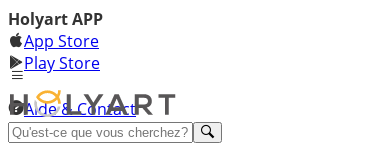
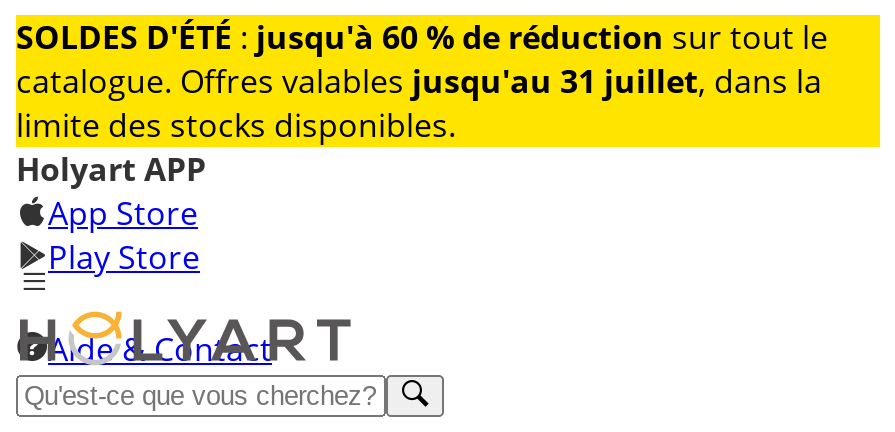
none -> [16,13,882,149] [image] | SOLDES D'ÉTÉ: jusqu'à 60 % de réduction sur tout le | catalogue. Offres valables jusqu'au 31 juillet, dans la | limite des stocks disponibles.

